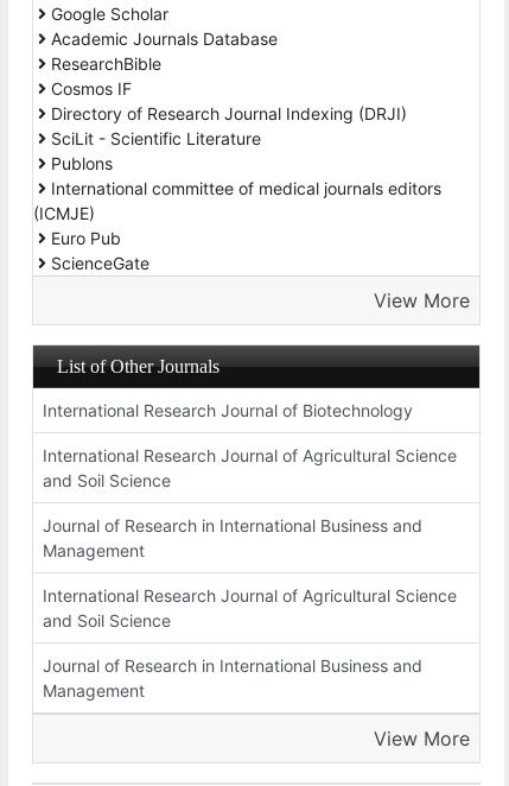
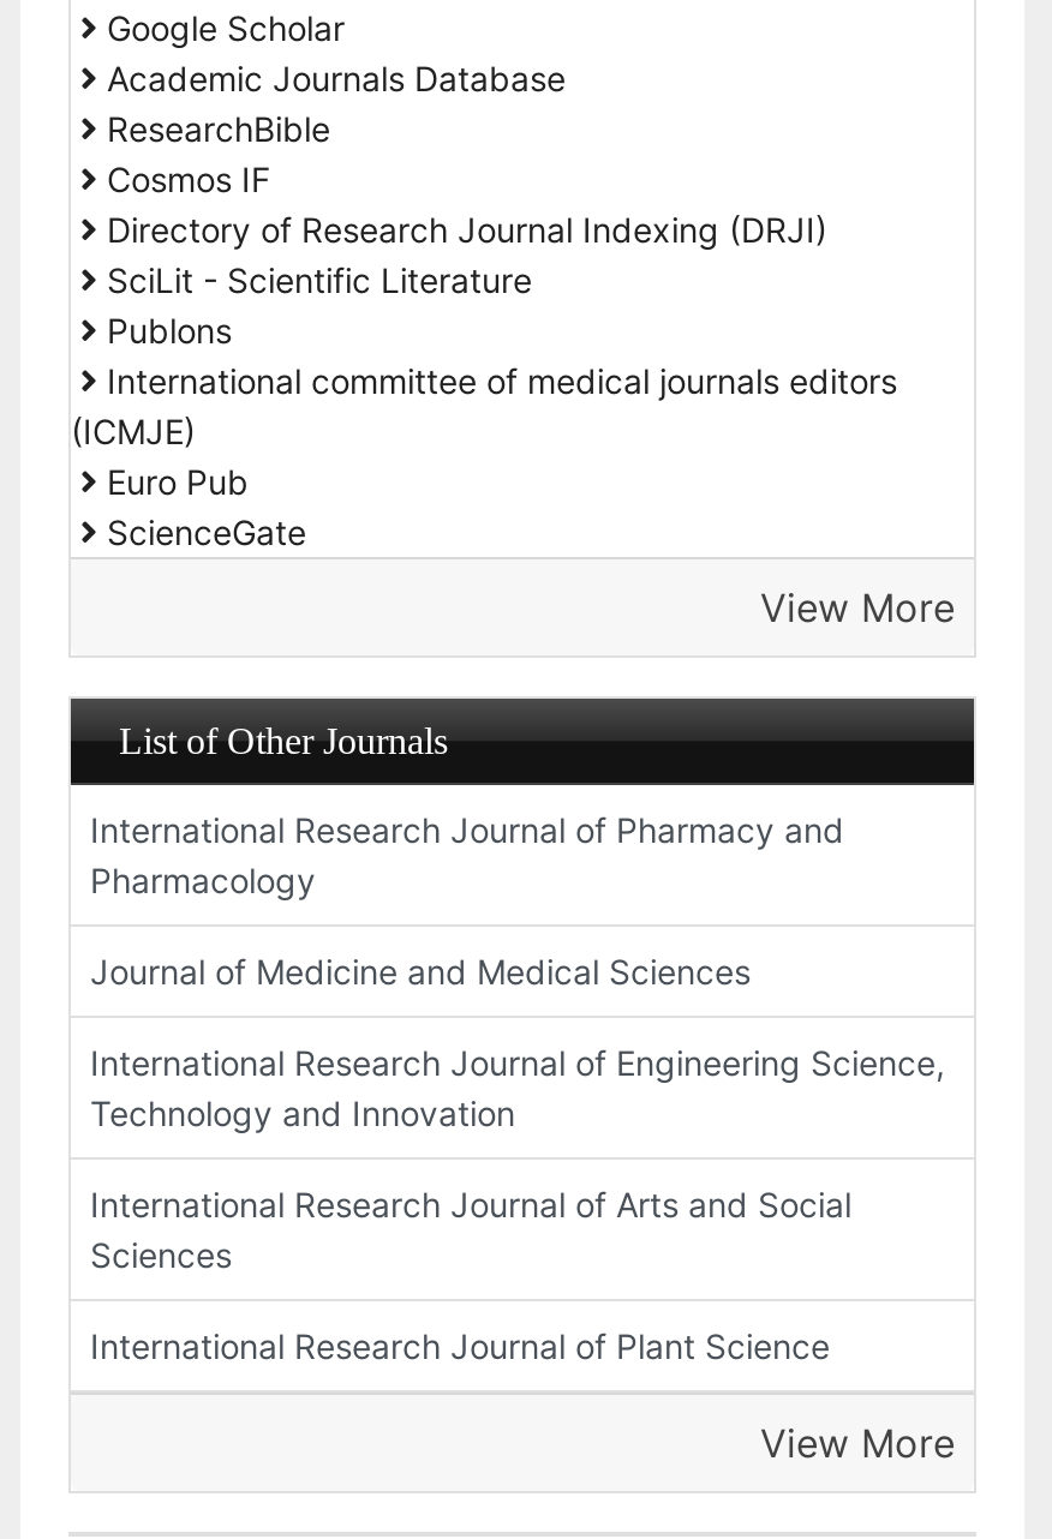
[43,400,413,420] International Research Journal of Biotechnology -> [90,809,844,901] International Research Journal of Pharmacy and | Pharmacology
[43,445,457,490] International Research Journal of Agricultural Science | and Soil Science -> [90,951,751,992] Journal of Medicine and Medical Sciences
[43,515,422,561] Journal of Research in International Business and | Management -> [90,1042,945,1133] International Research Journal of Engineering Science, | Technology and Innovation
[43,585,457,631] International Research Journal of Agricultural Science | and Soil Science -> [90,1184,851,1275] International Research Journal of Arts and Social | Sciences
[43,656,422,701] Journal of Research in International Business and | Management -> [90,1326,830,1366] International Research Journal of Plant Science

